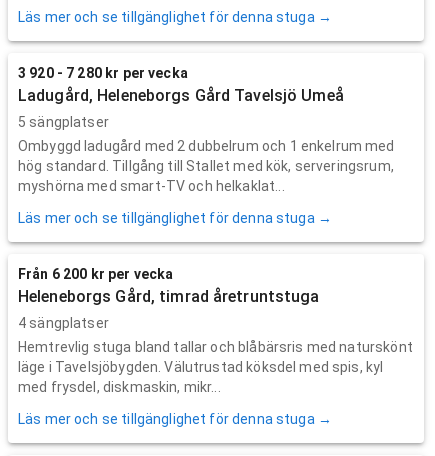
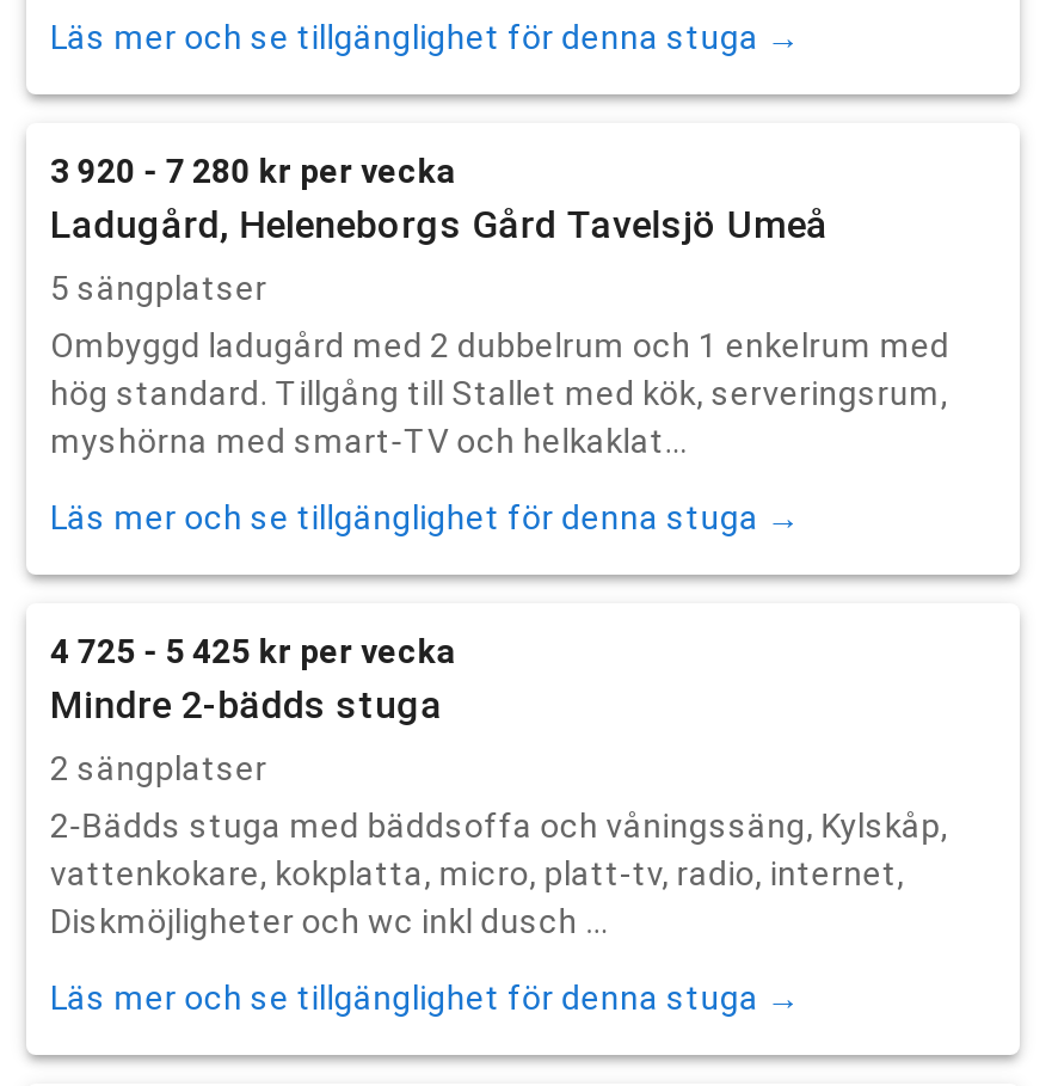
[18,266,320,306] Från 6 200 kr per vecka | Heleneborgs Gård, timrad åretruntstuga -> [50,631,456,727] 4 725 - 5 425 kr per vecka | Mindre 2-bädds stuga
[18,315,109,331] 4 sängplatser -> [50,748,267,786] 2 sängplatser
[18,339,413,395] Hemtrevlig stuga bland tallar och blåbärsris med naturskönt | läge i Tavelsjöbygden. Välutrustad köksdel med spis, kyl | med frysdel, diskmaskin, mikr... -> [50,805,948,939] 2-Bädds stuga med bäddsoffa och våningssäng, Kylskåp, | vattenkokare, kokplatta, micro, platt-tv, radio, internet, | Diskmöjligheter och wc inkl dusch ...

